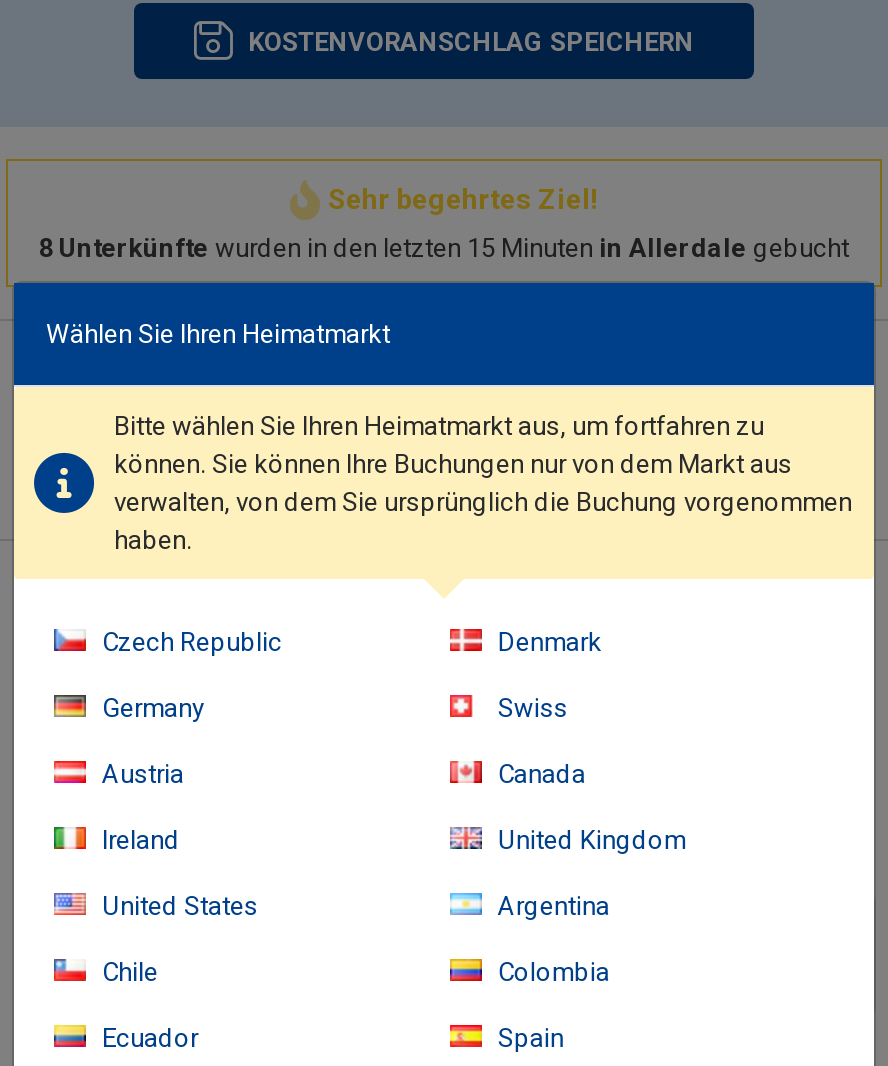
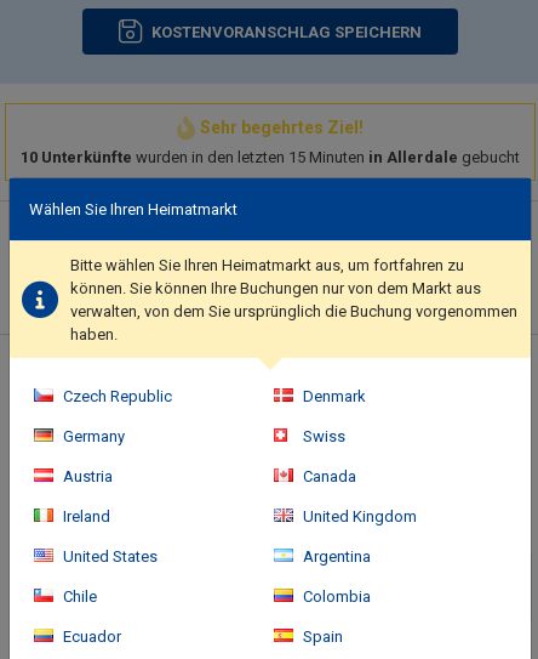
[39,233,849,263] 8 Unterkünfte wurden in den letzten 15 Minuten in Allerdale gebucht -> [21,148,520,166] 10 Unterkünfte wurden in den letzten 15 Minuten in Allerdale gebucht

